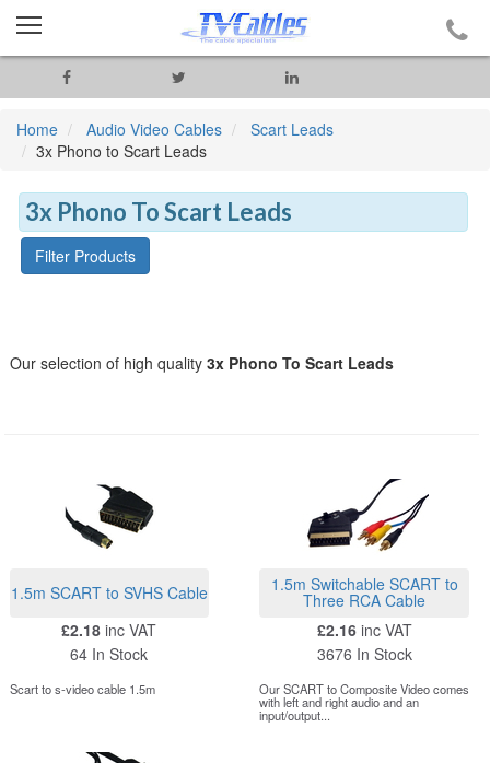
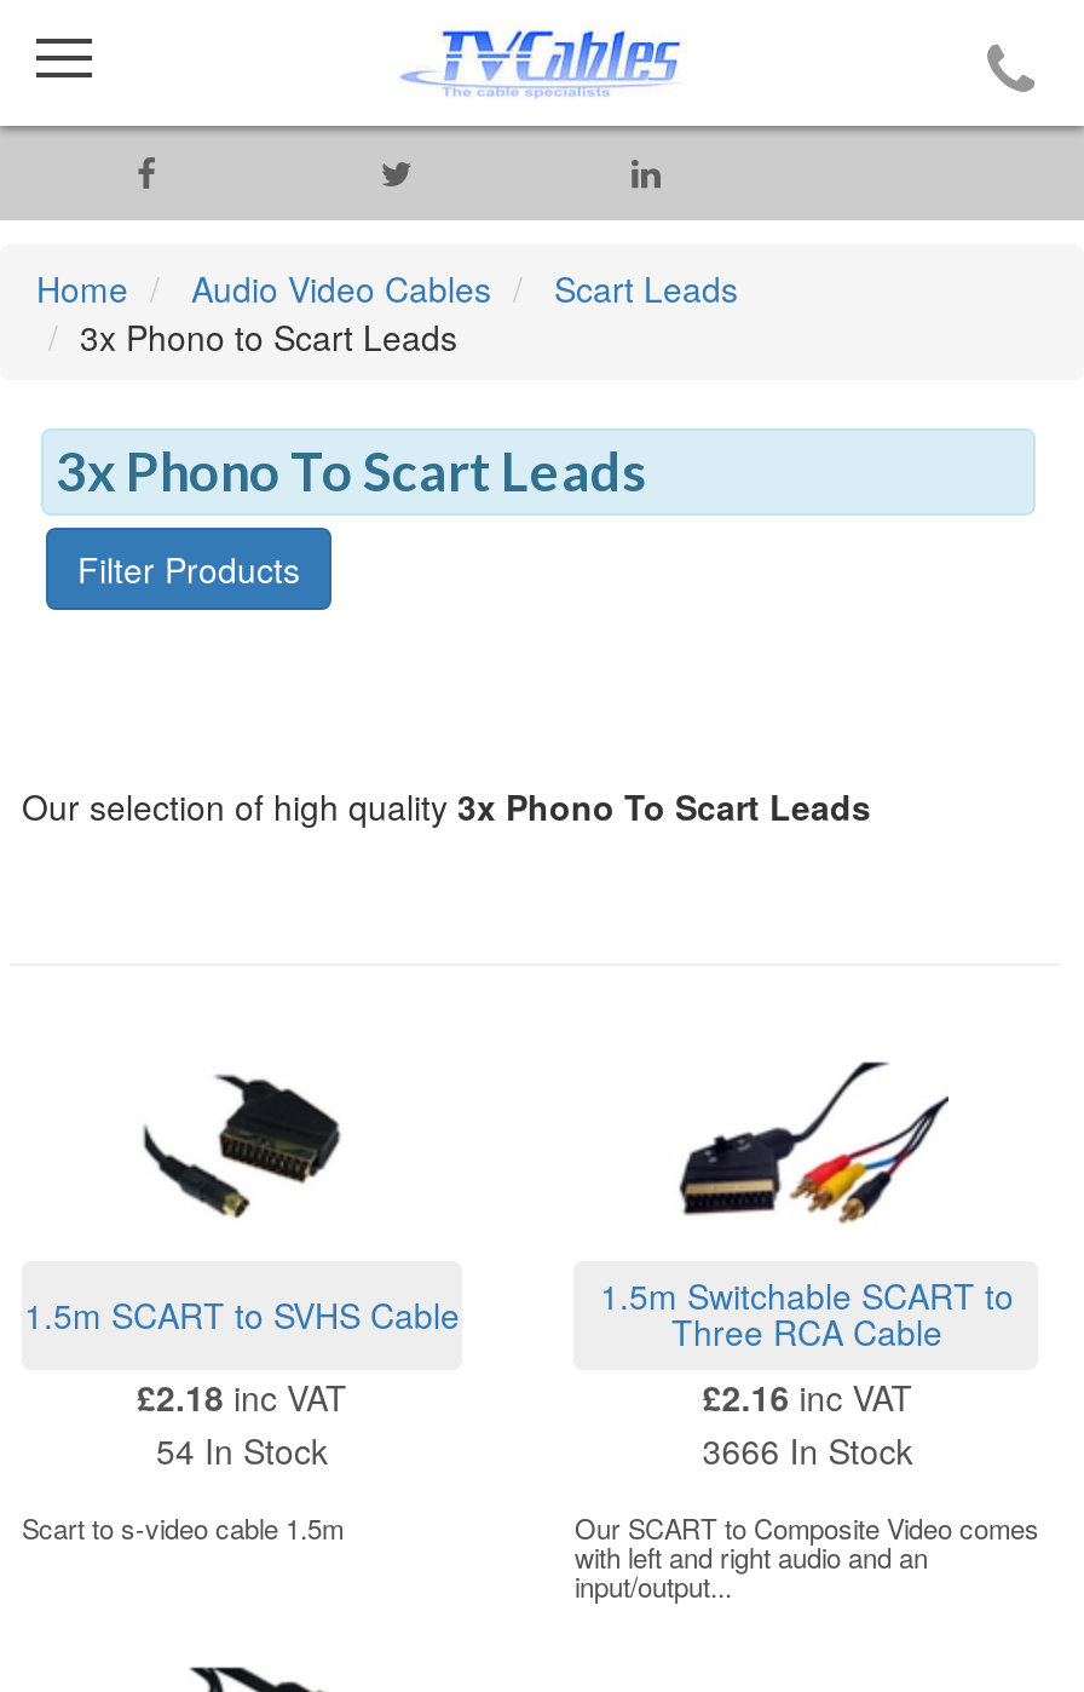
[71,643,148,665] 64 In Stock -> [156,1426,328,1474] 54 In Stock
[317,643,413,665] 3676 In Stock -> [702,1426,913,1474] 3666 In Stock

